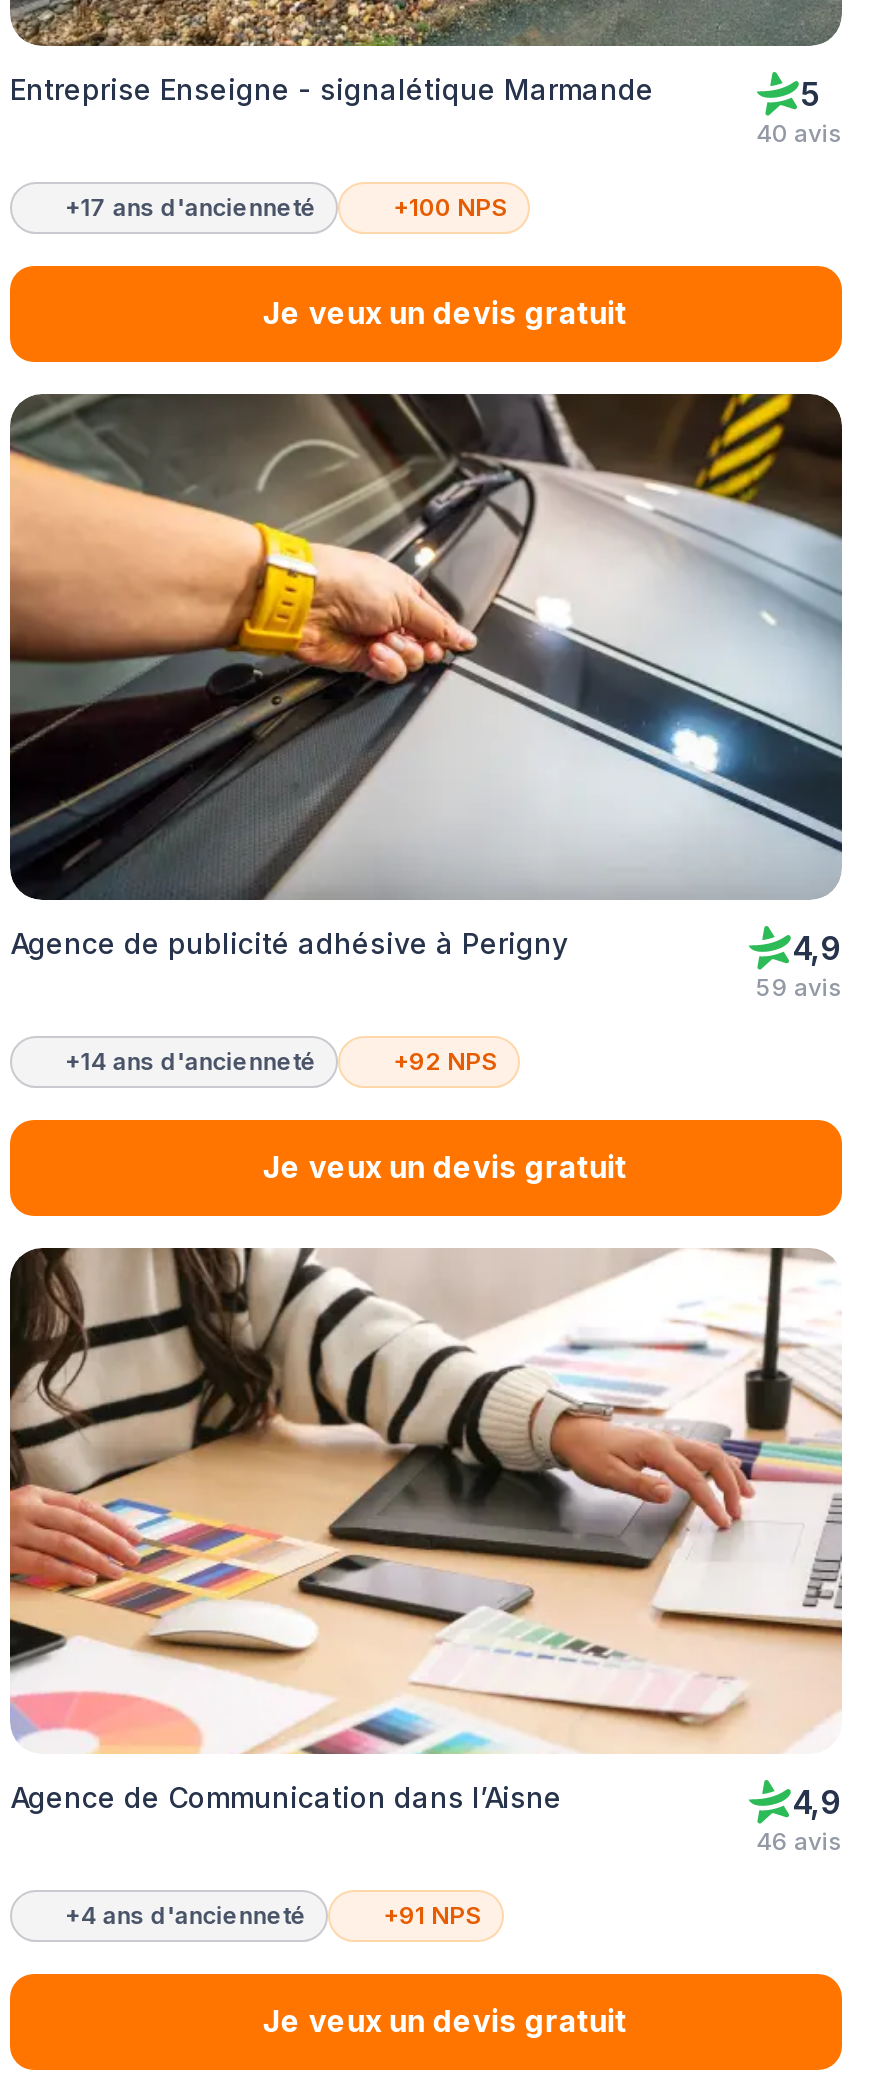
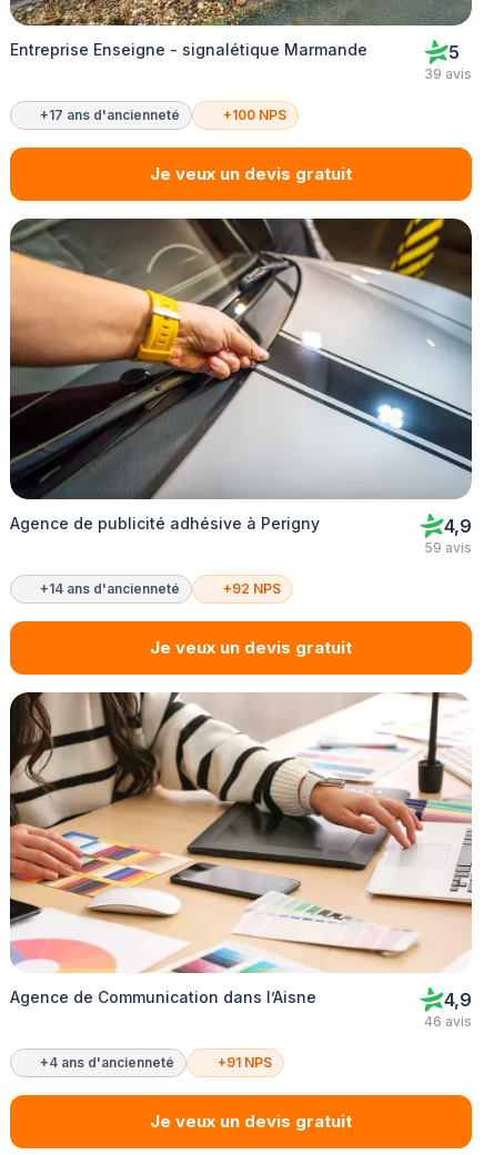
[756,118,842,148] 40 avis -> [424,65,472,82] 39 avis

